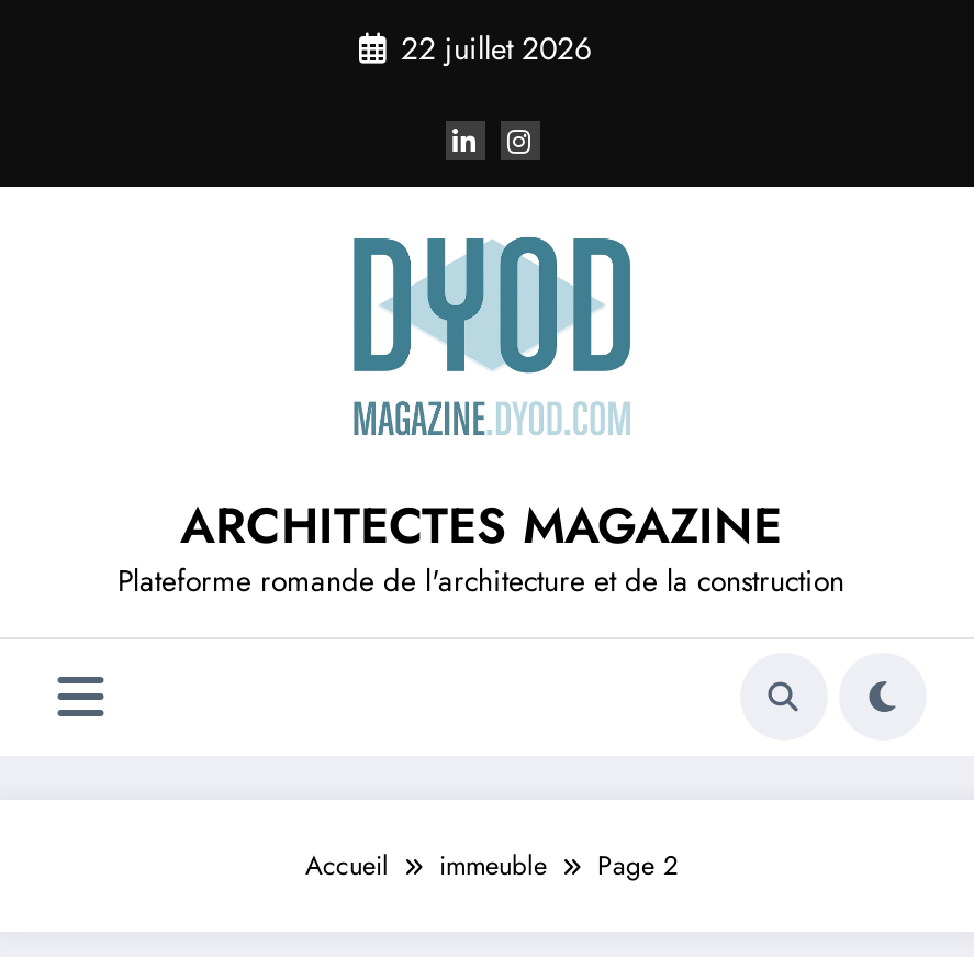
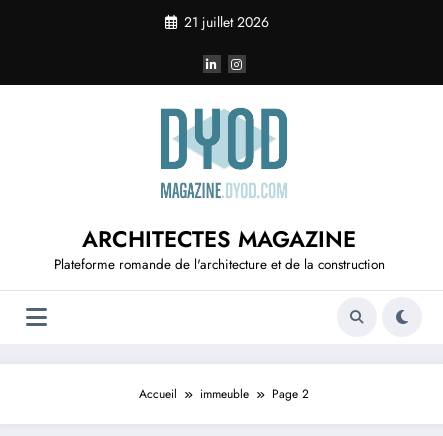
[401,26,592,70] 22 juillet 2026 -> [183,12,268,32] 21 juillet 2026

